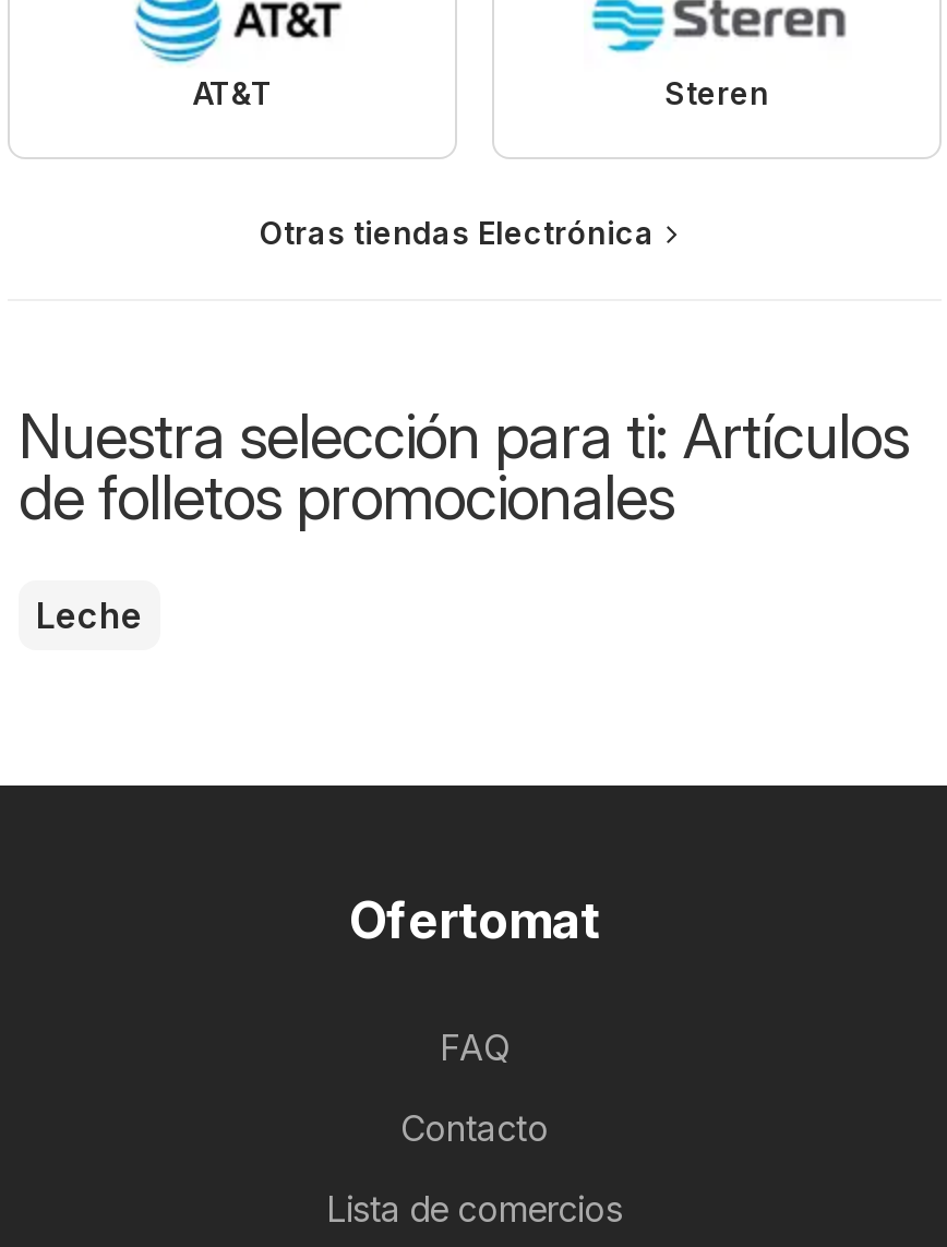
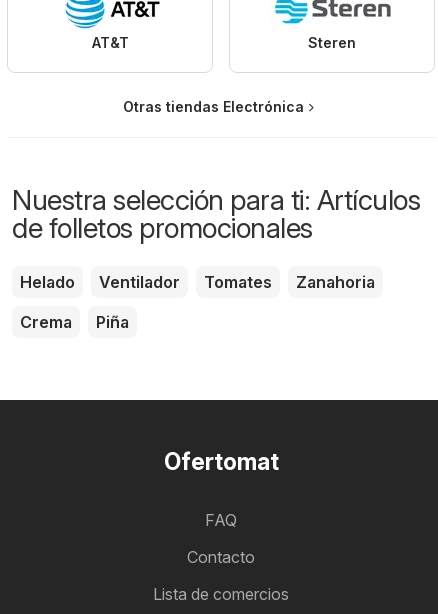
[36,594,143,638] Leche -> [20,272,375,332] Helado | Ventilador | Tomates | Zanahoria | Crema | Piña

